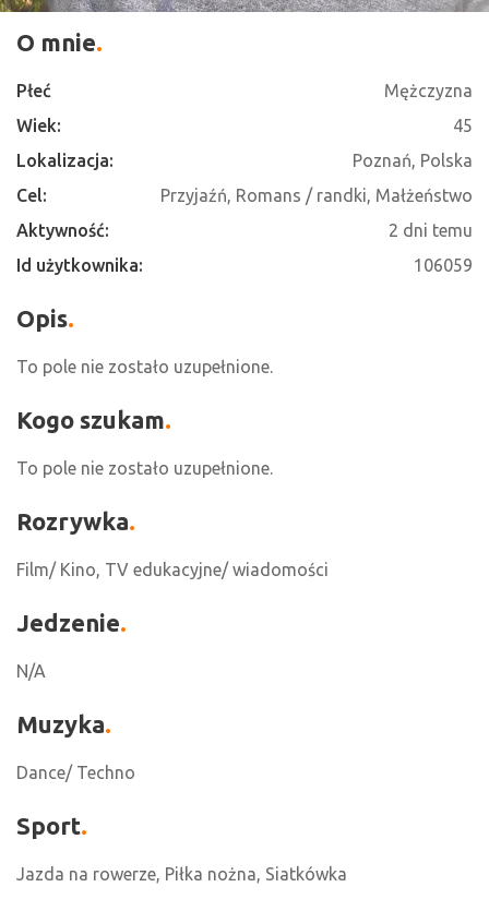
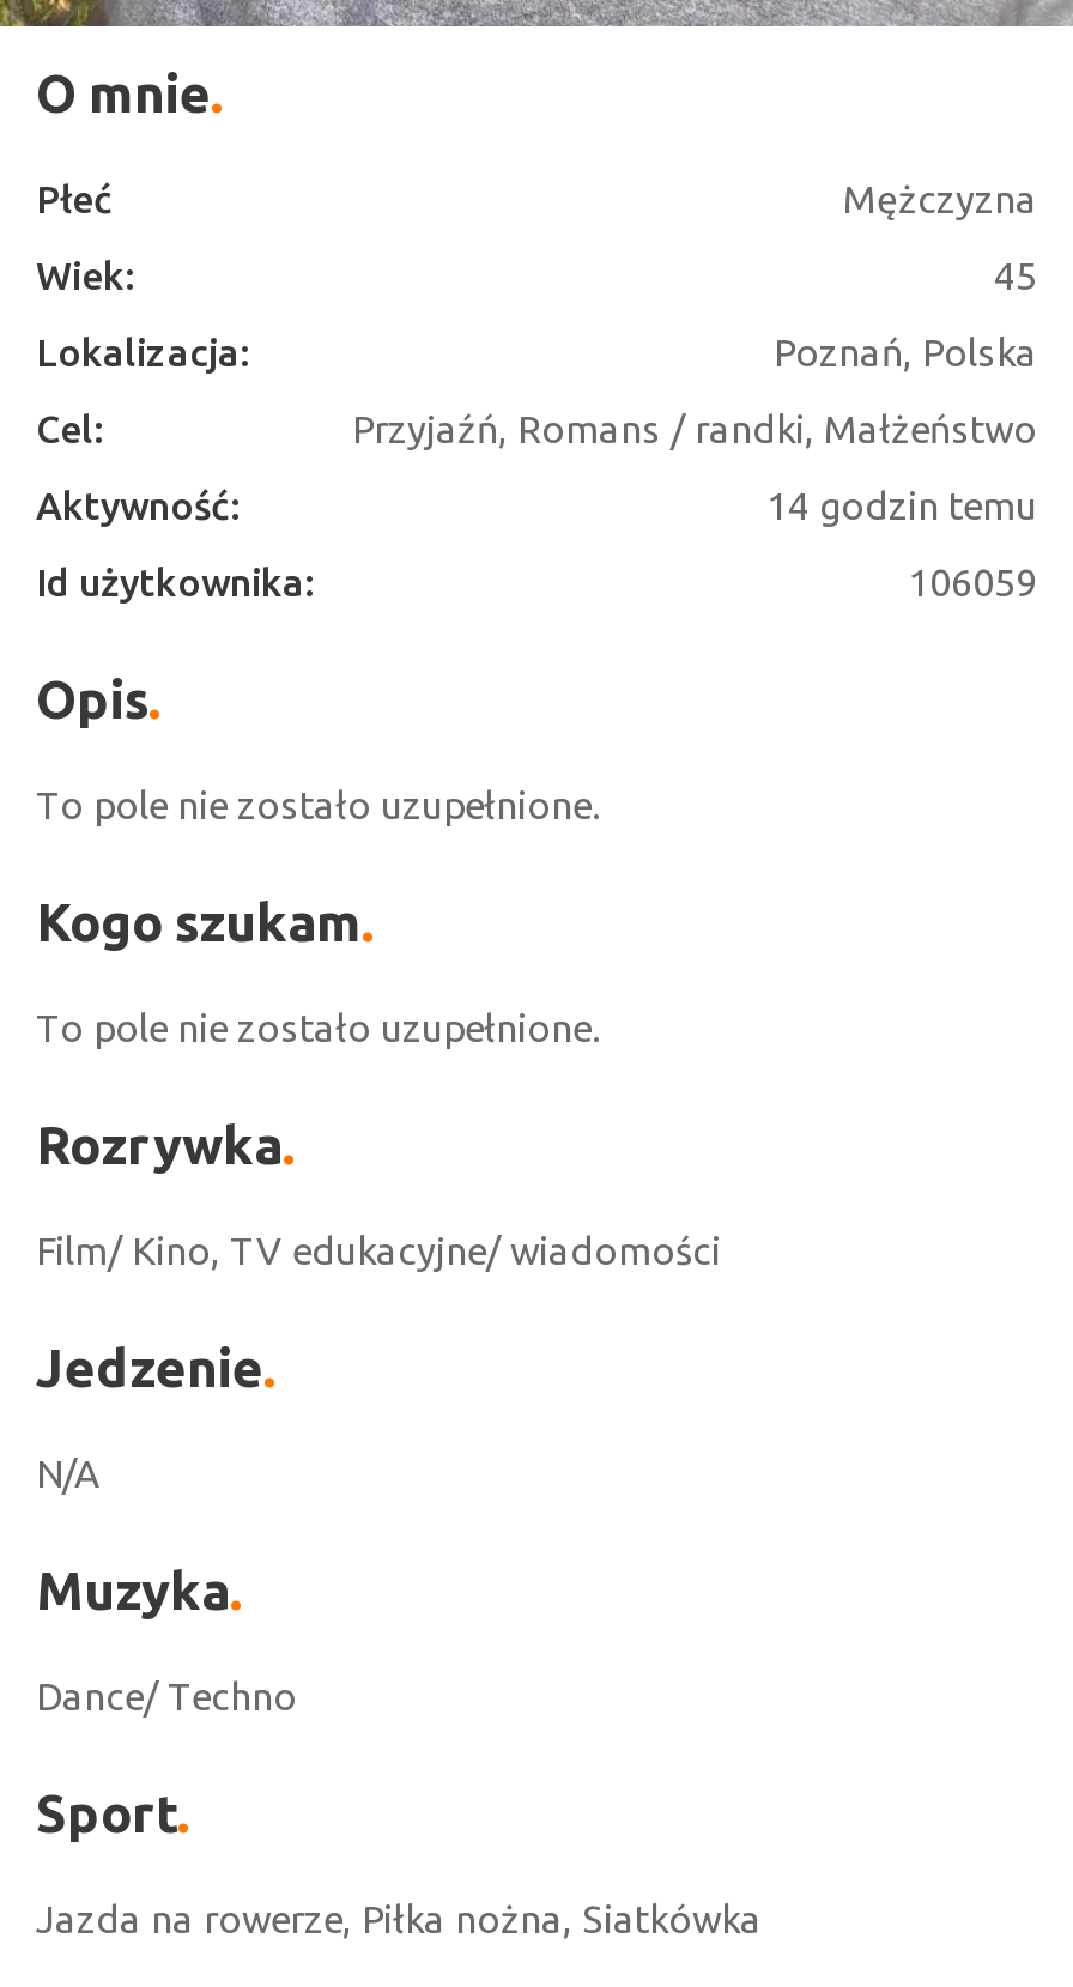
[389,220,473,240] 2 dni temu -> [766,484,1037,527] 14 godzin temu

